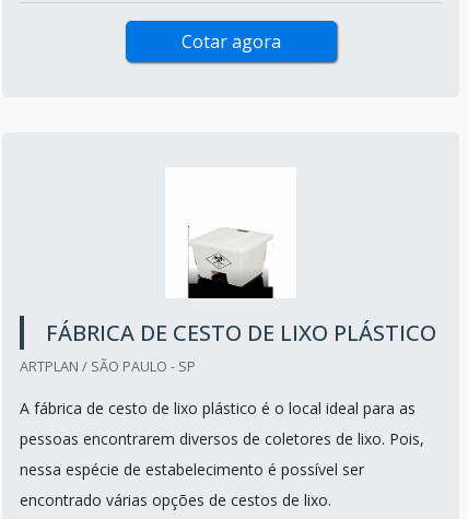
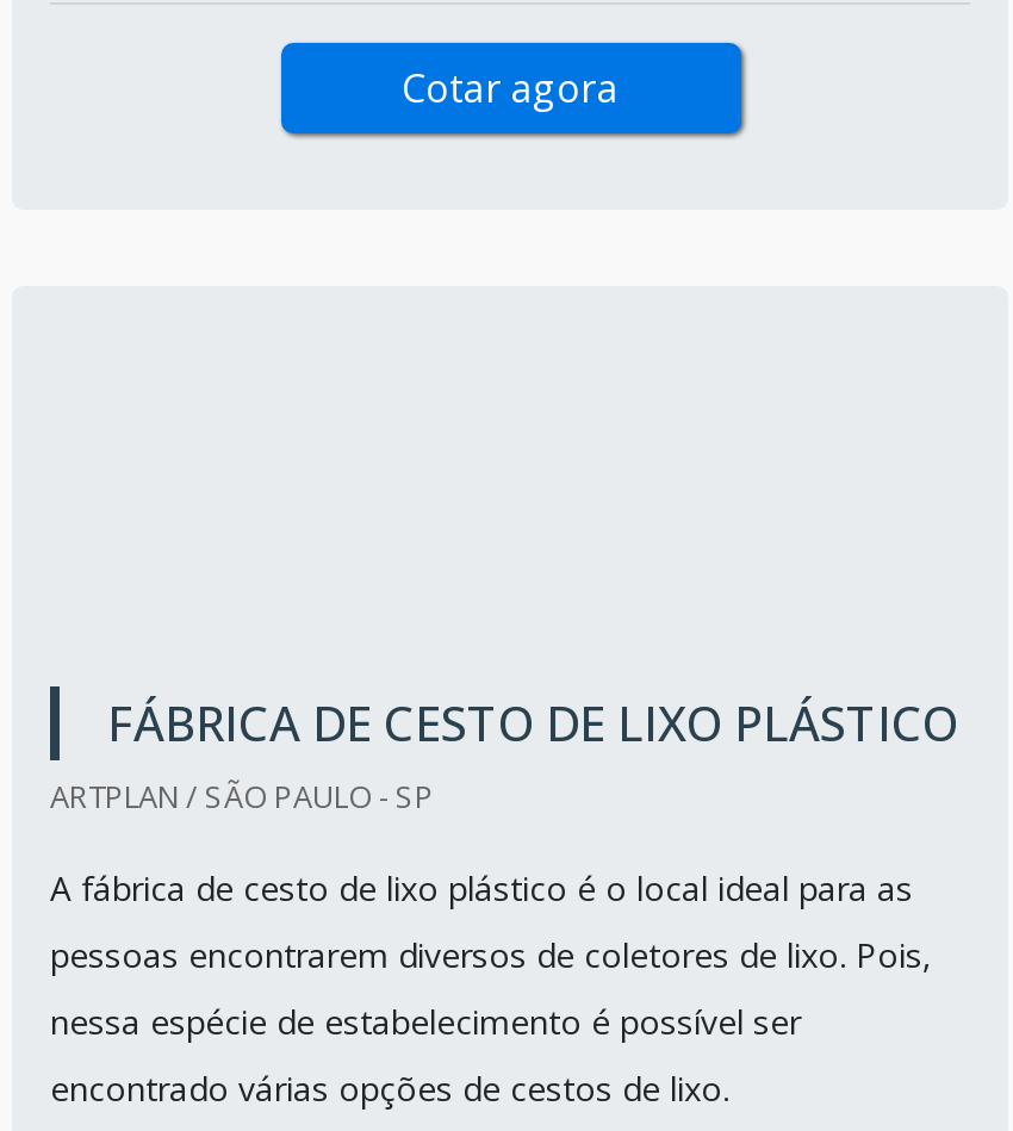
[187,246,274,299] [image] -> none

